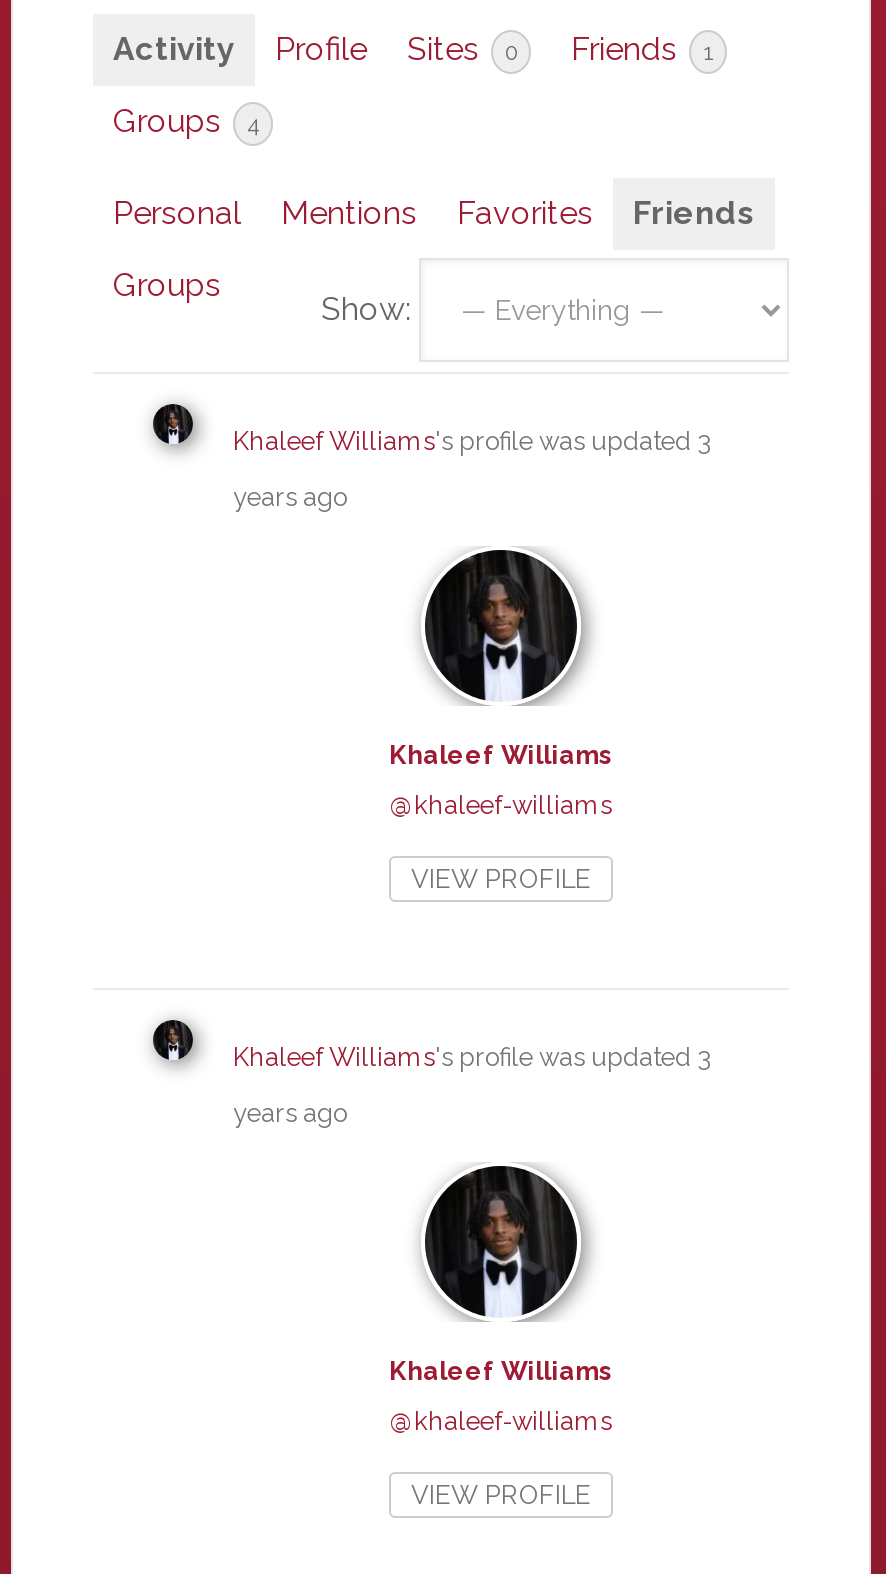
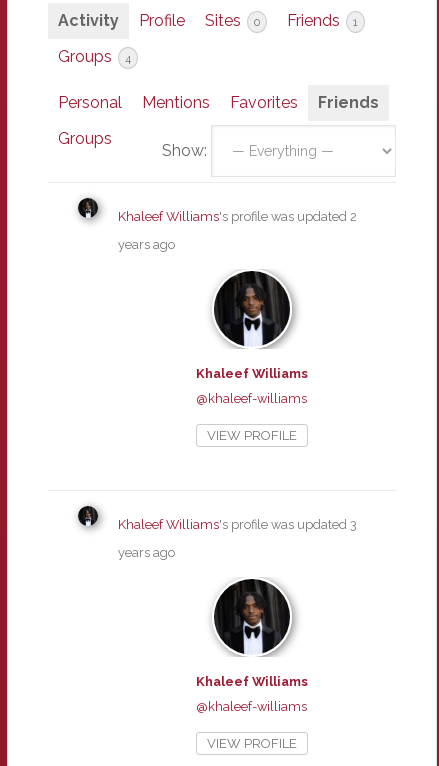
[233,426,711,456] Khaleef Williams's profile was updated 3 -> [118,209,357,224] Khaleef Williams's profile was updated 2

